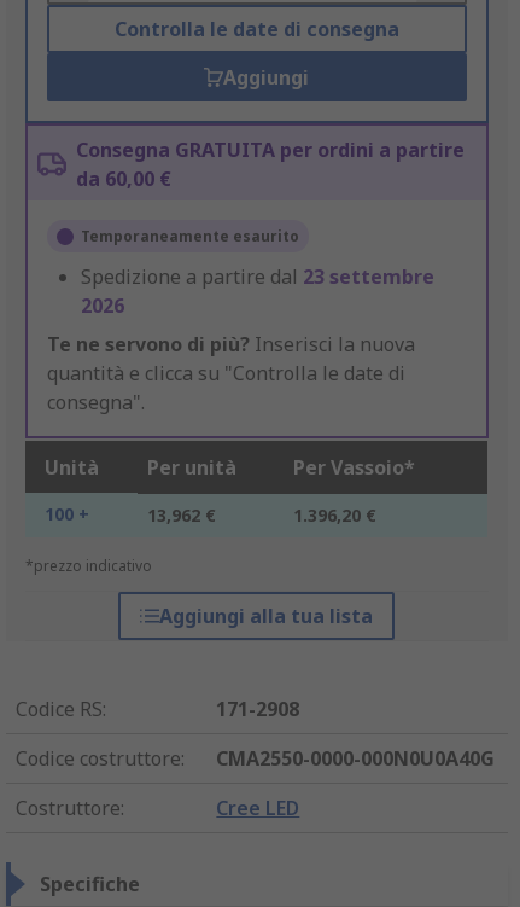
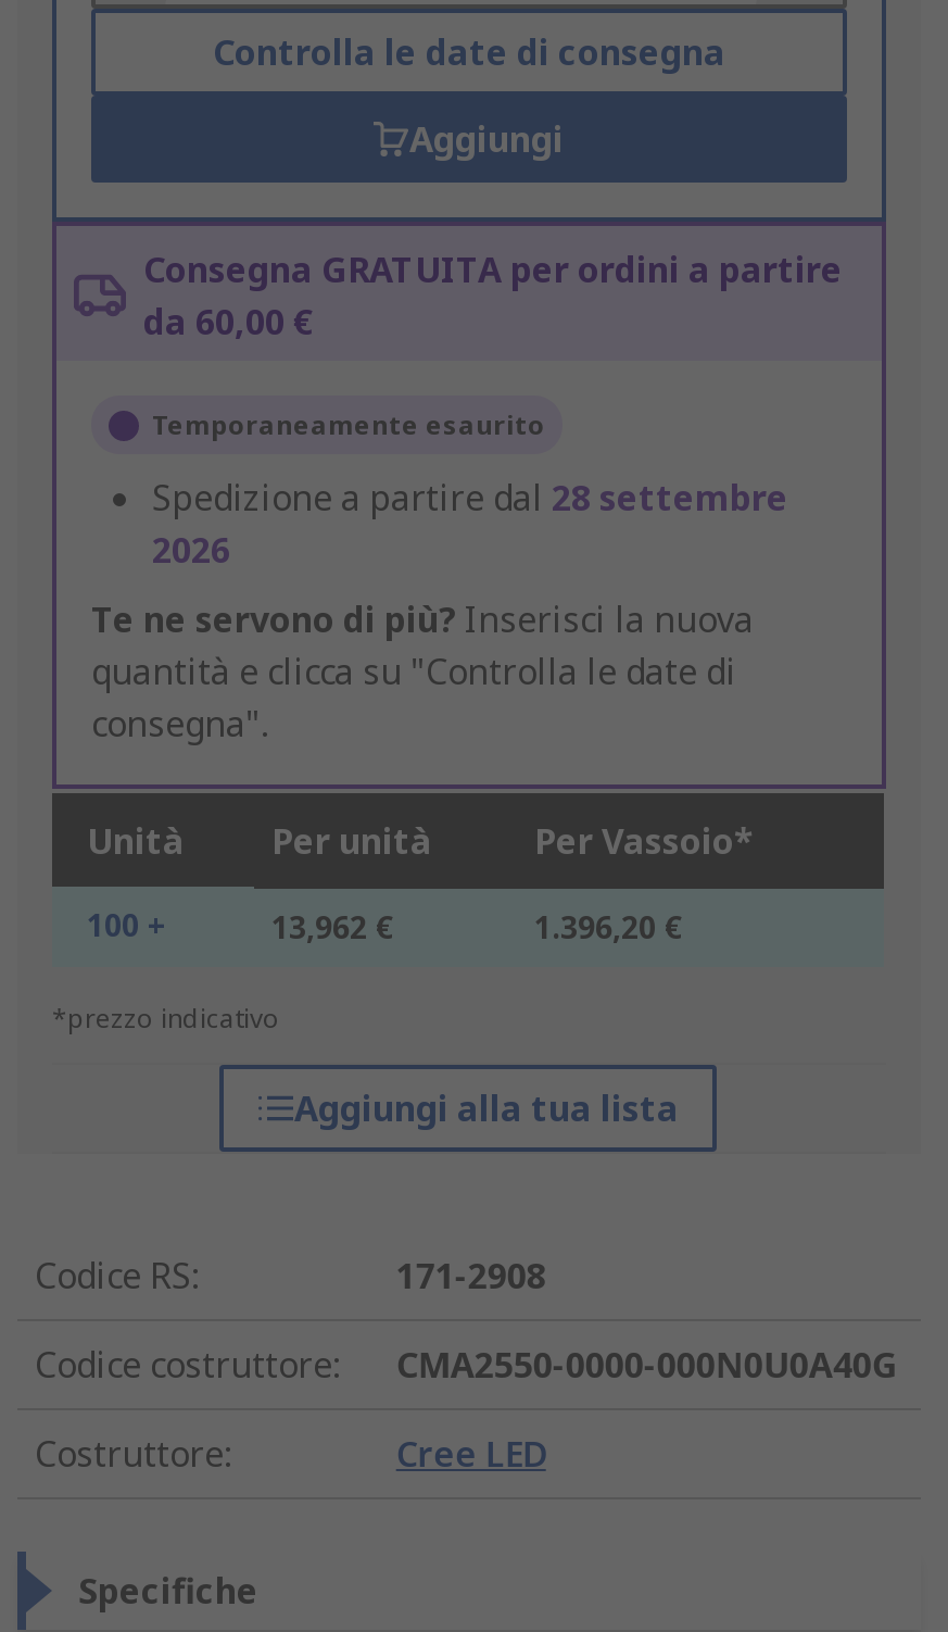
[81,264,434,290] Spedizione a partire dal 23 settembre -> [152,475,788,523] Spedizione a partire dal 28 settembre

